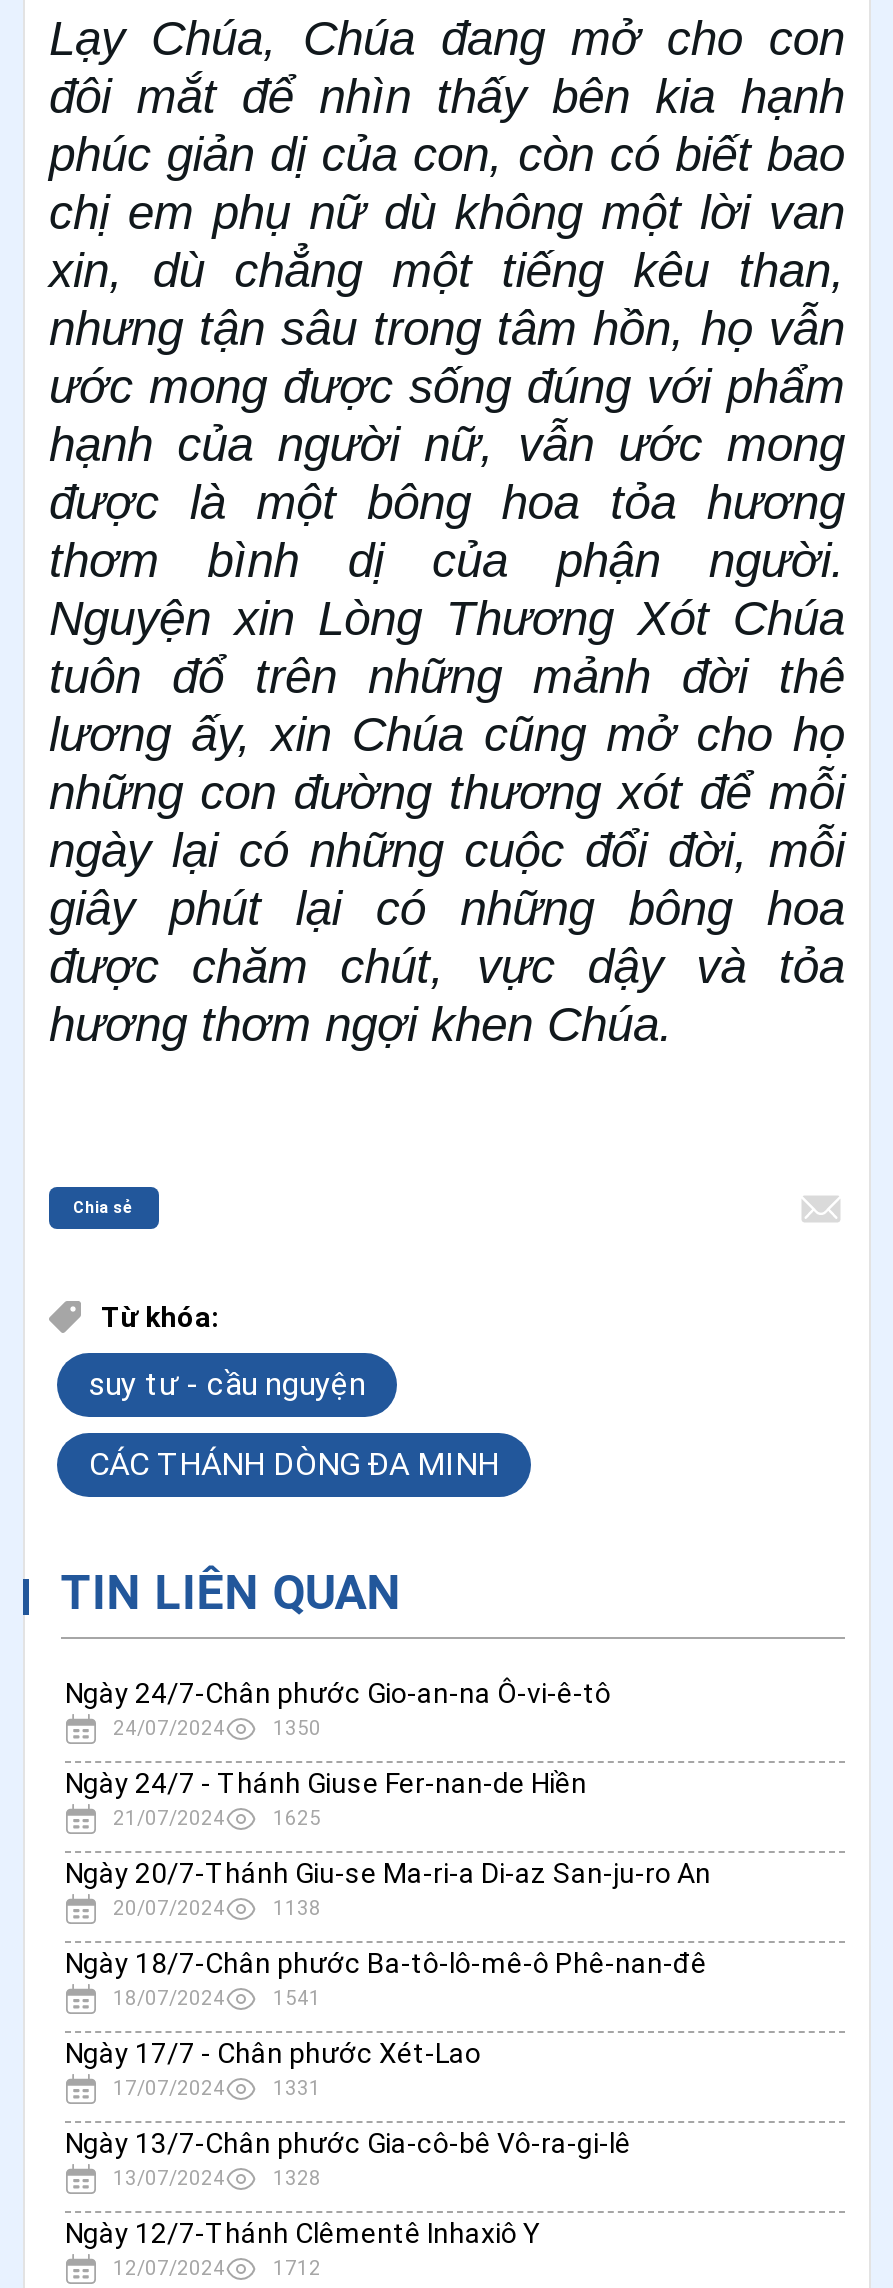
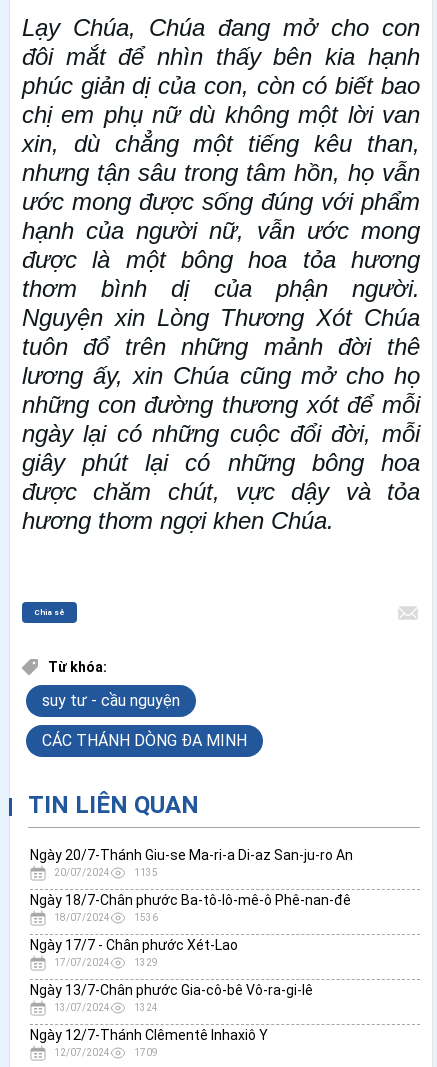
[65,1676,611,1829] Ngày 24/7-Chân phước Gio-an-na Ô-vi-ê-tô | 24/07/2024 | 1350 | Ngày 24/7 - Thánh Giuse Fer-nan-de Hiền | 21/07/2024 | 1625 -> none
[273,1897,321,1919] 1138 -> [134,867,158,878] 1135
[273,1987,321,2009] 1541 -> [134,912,158,923] 1536
[273,2077,321,2099] 1331 -> [134,957,158,968] 1329
[273,2167,321,2189] 1328 -> [134,1002,158,1013] 1324
[273,2257,321,2279] 1712 -> [134,1047,158,1058] 1709

